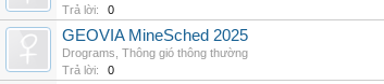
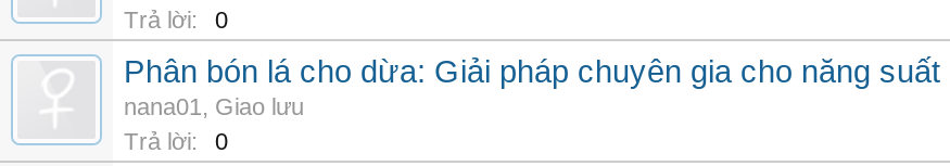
[62,27,248,59] GEOVIA MineSched 2025 | Drograms, Thông gió thông thường -> [124,54,940,119] Phân bón lá cho dừa: Giải pháp chuyên gia cho năng suất | nana01, Giao lưu

